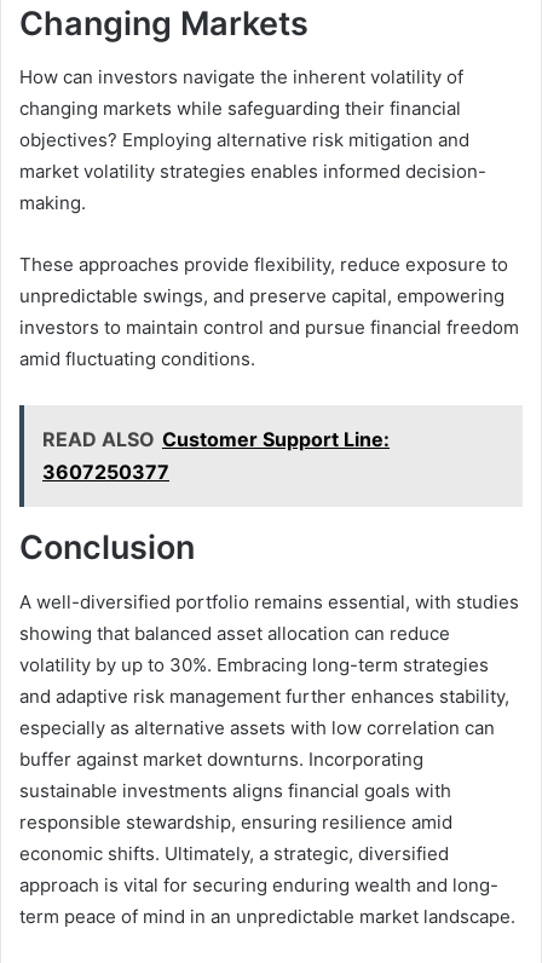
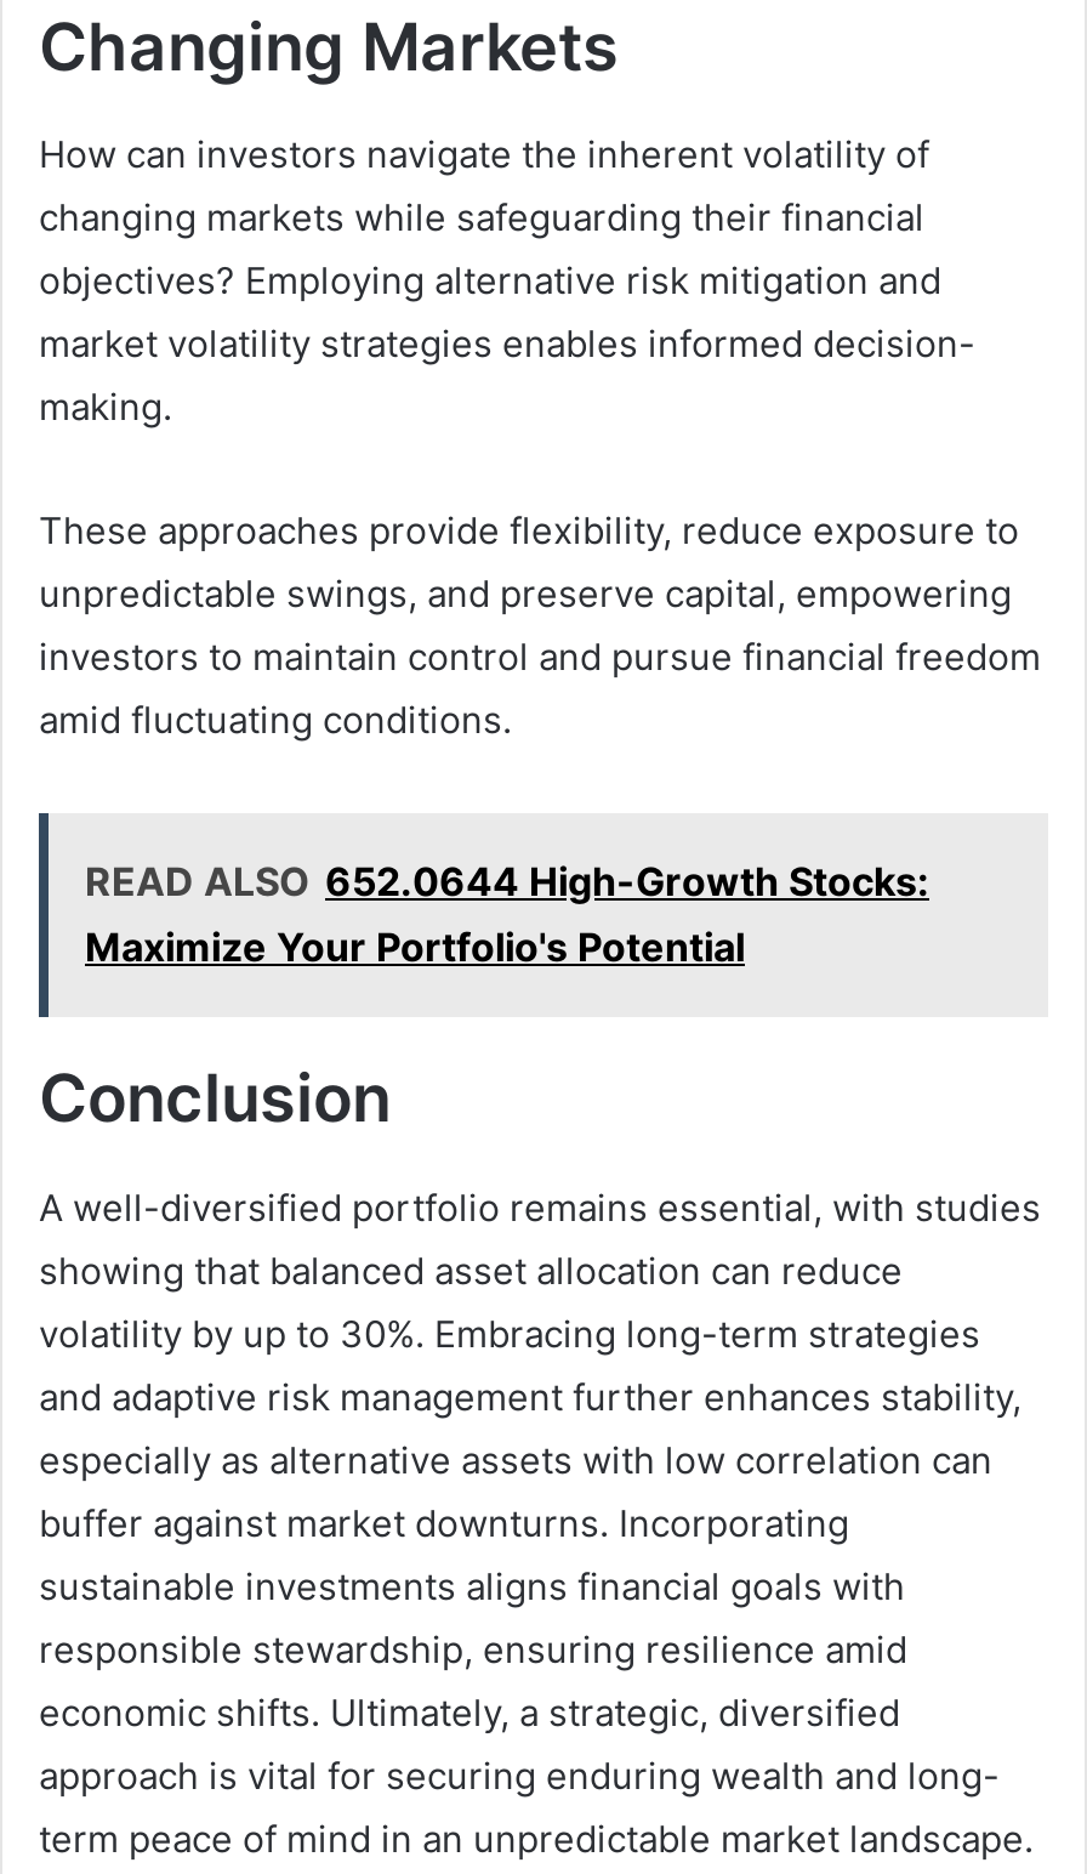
[42,427,390,484] READ ALSO Customer Support Line: | 3607250377 -> [85,857,929,971] READ ALSO 652.0644 High-Growth Stocks: | Maximize Your Portfolio's Potential

